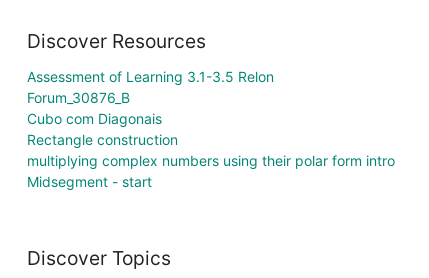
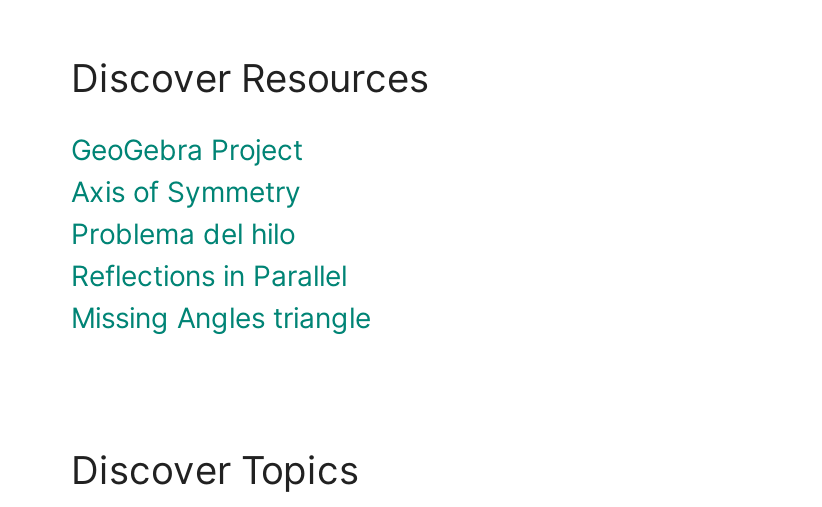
[27,68,395,190] Assessment of Learning 3.1-3.5 Relon | Forum_30876_B | Cubo com Diagonais | Rectangle construction | multiplying complex numbers using their polar form intro | Midsegment - start -> [71,133,371,335] GeoGebra Project | Axis of Symmetry | Problema del hilo | Reflections in Parallel | Missing Angles triangle

